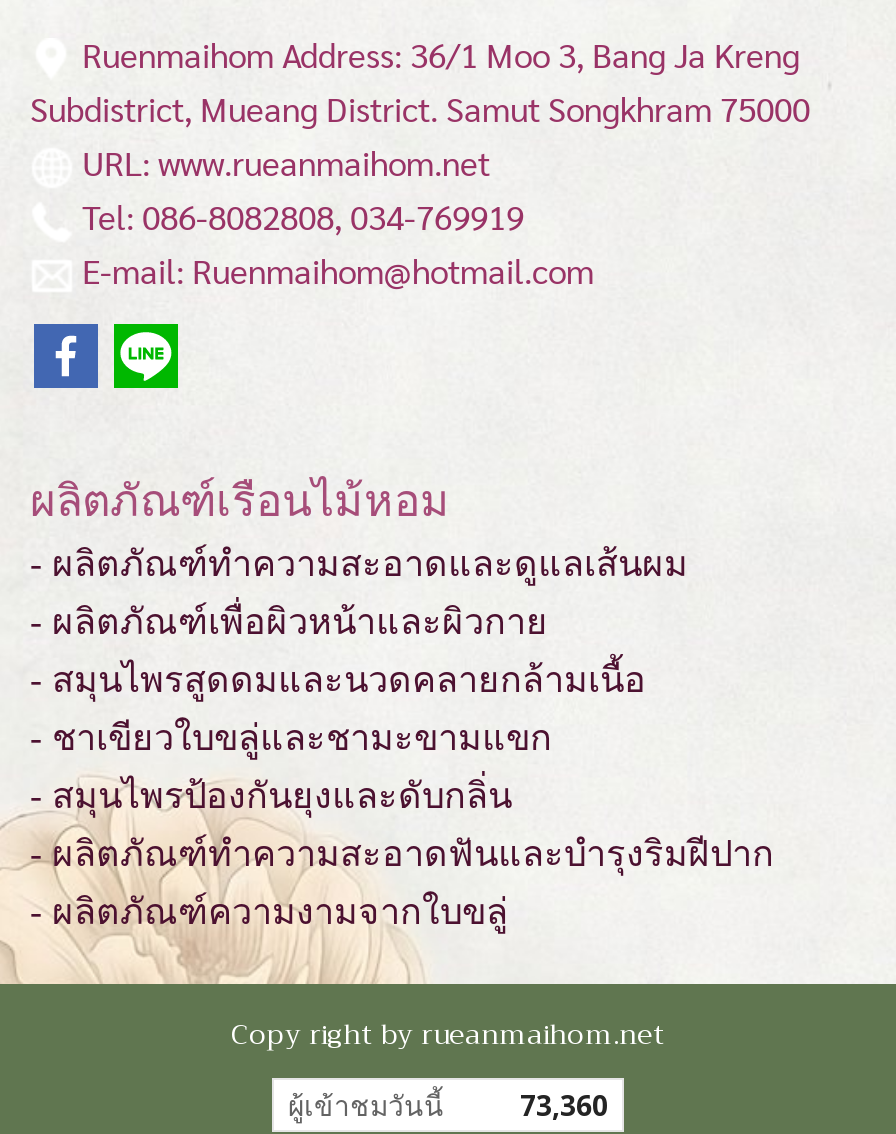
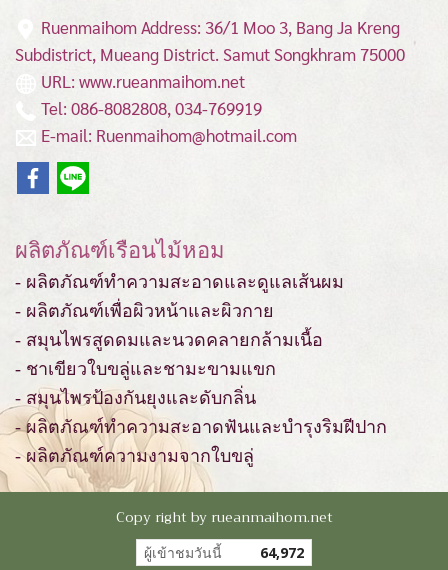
[288,1085,608,1123] ผู้เข้าชมวันนี้ 73,360 -> [144,542,304,561] ผู้เข้าชมวันนี้ 64,972

